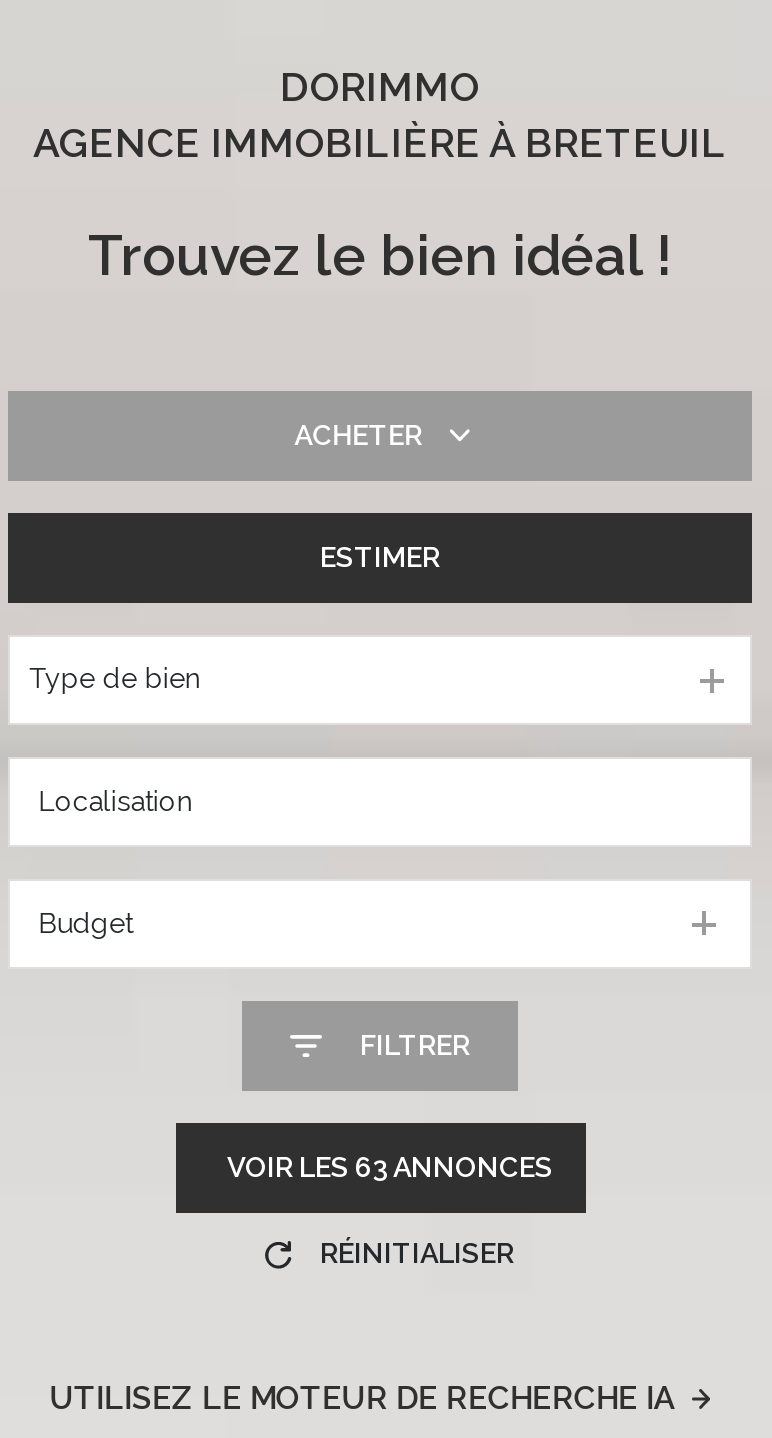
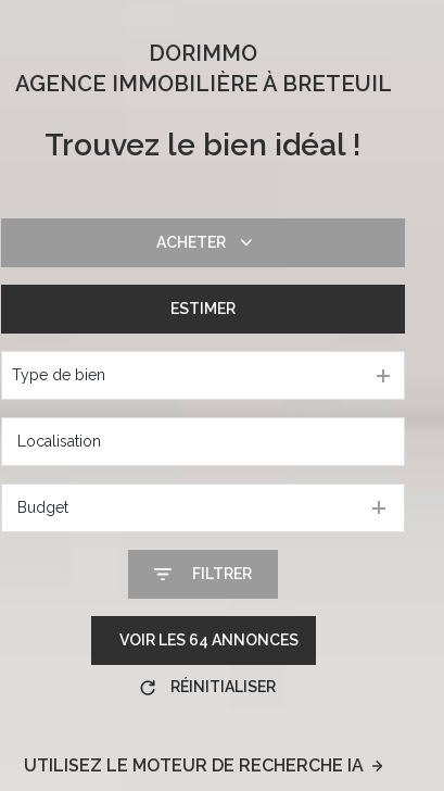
[227,1151,553,1183] VOIR LES 63 ANNONCES -> [119,631,298,649] VOIR LES 64 ANNONCES

